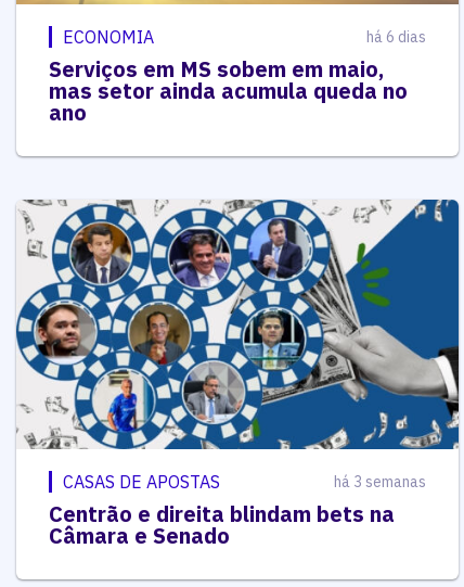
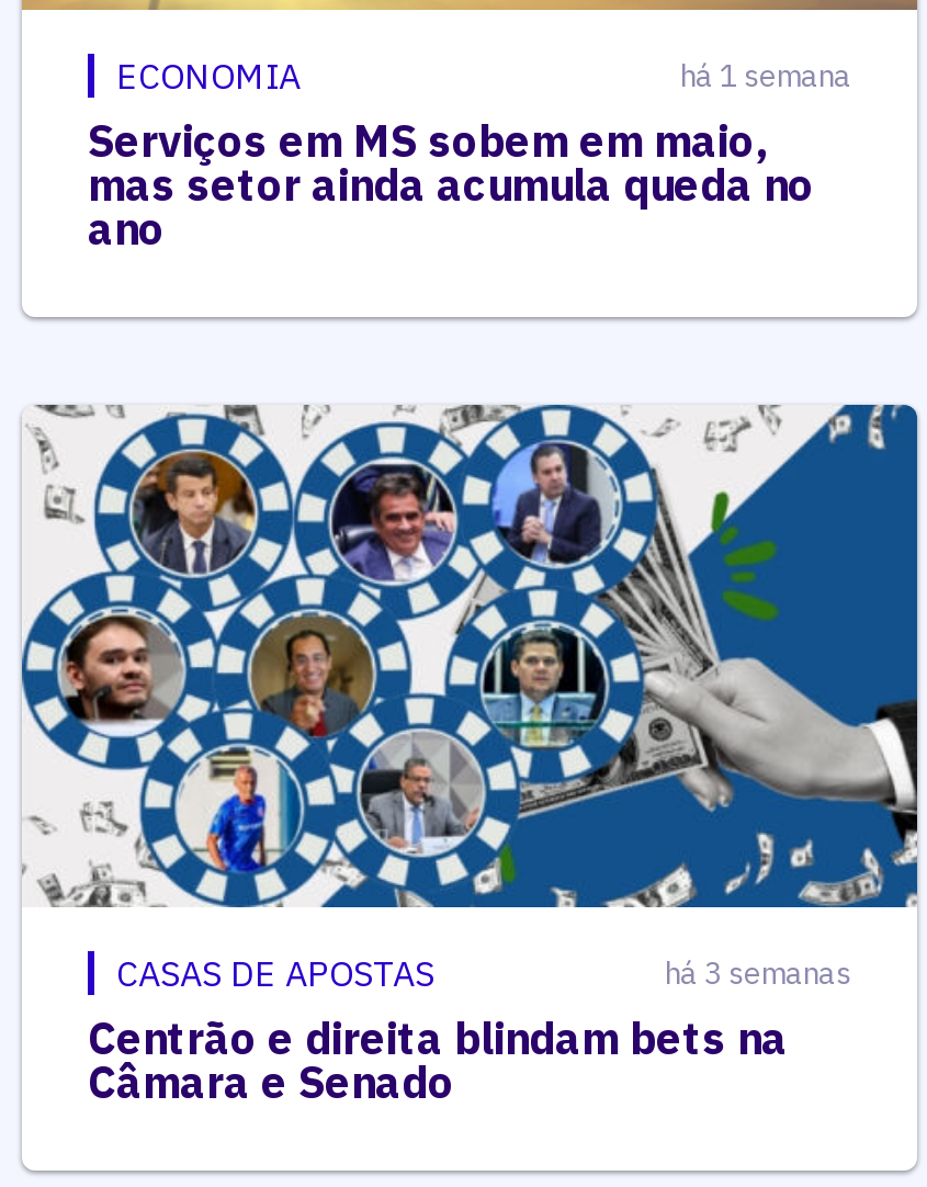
[366,27,426,47] há 6 dias -> [680,55,851,95] há 1 semana

